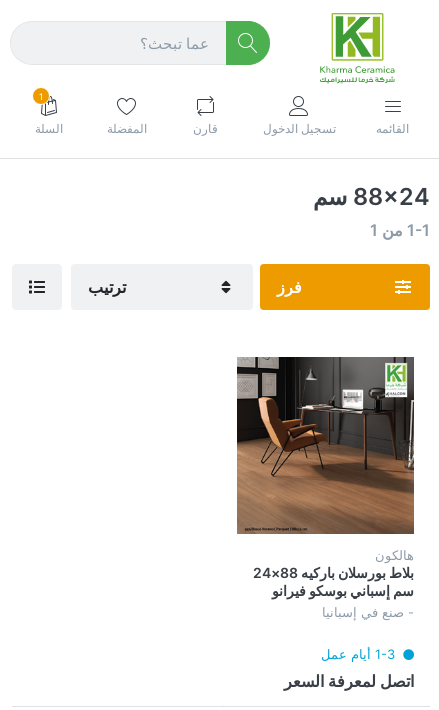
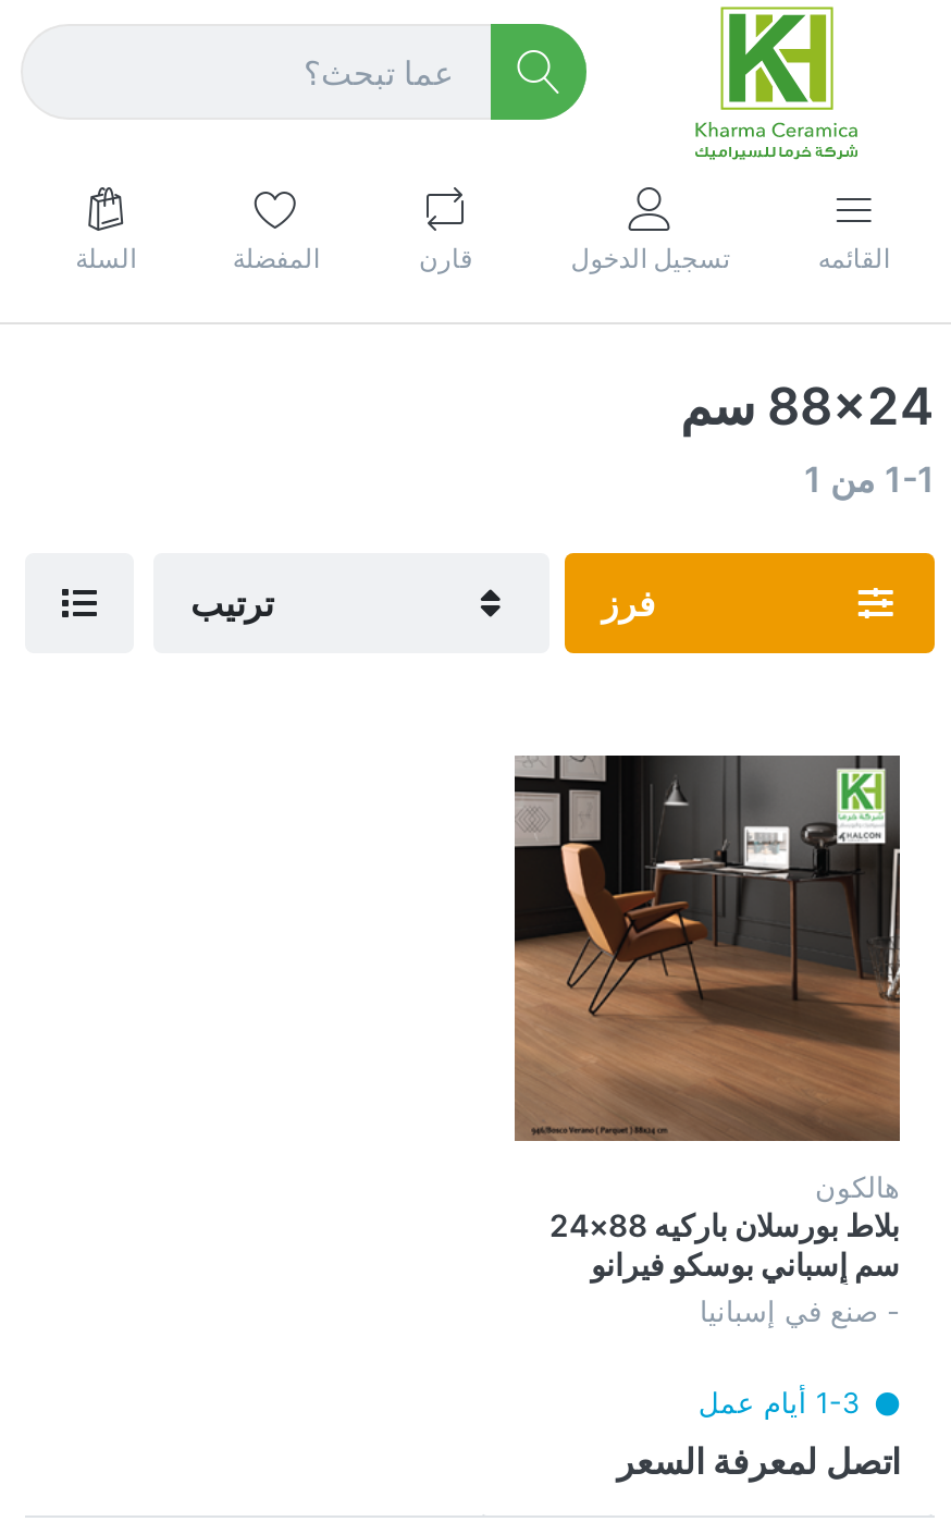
[39,91,43,102] 1 -> none

